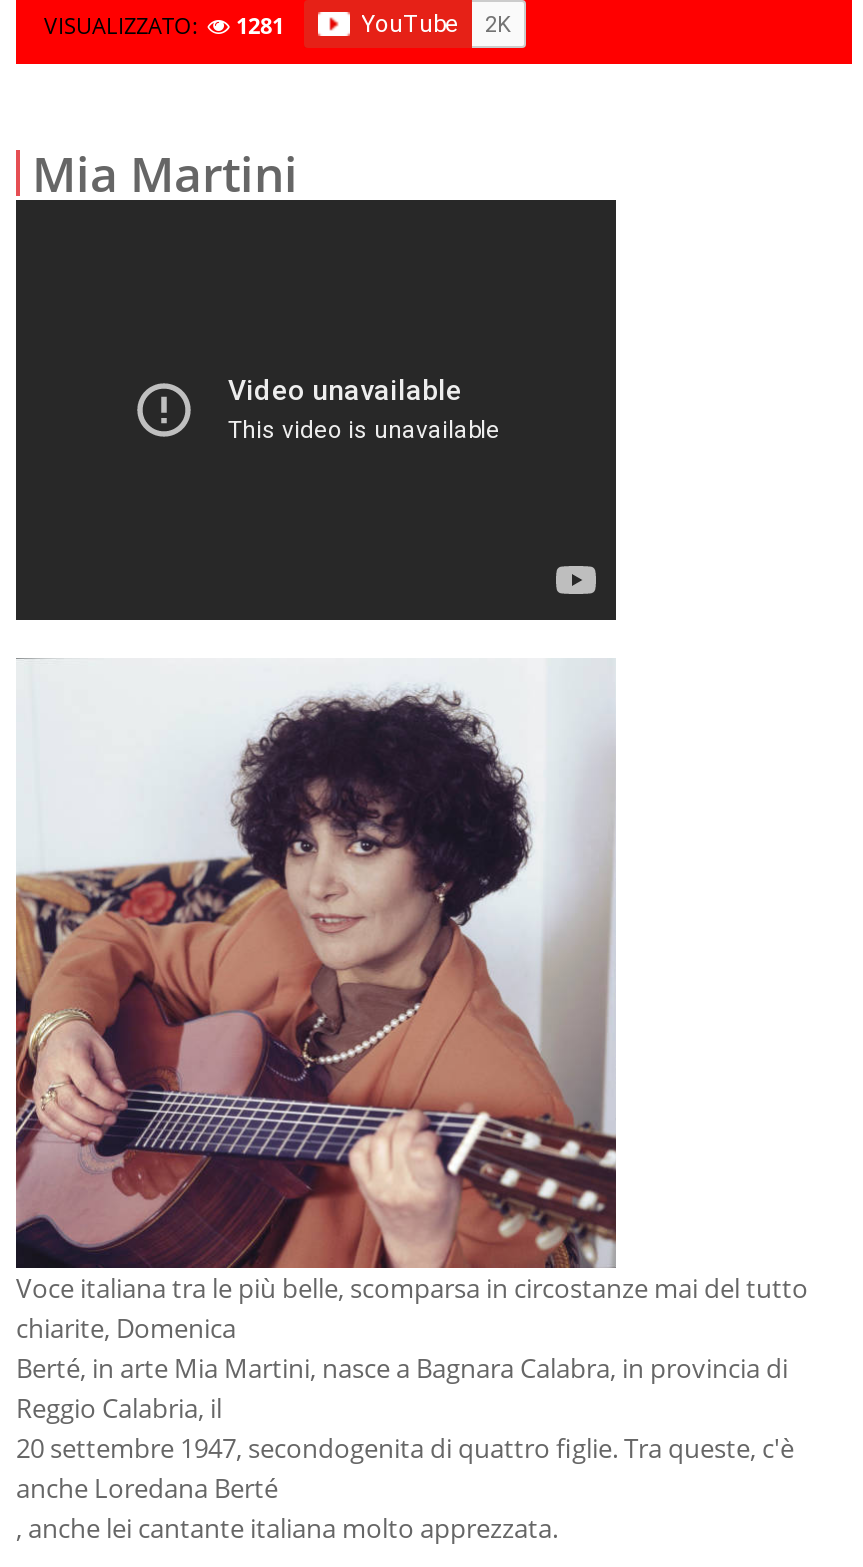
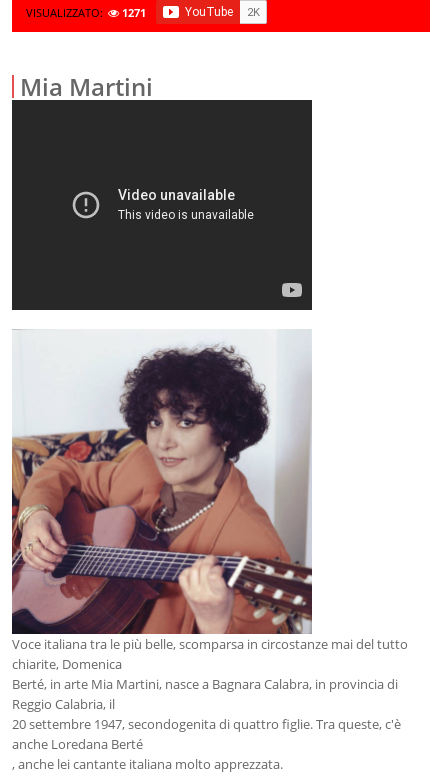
[44,11,284,41] VISUALIZZATO: 1281 -> [26,5,146,20] VISUALIZZATO: 1271

